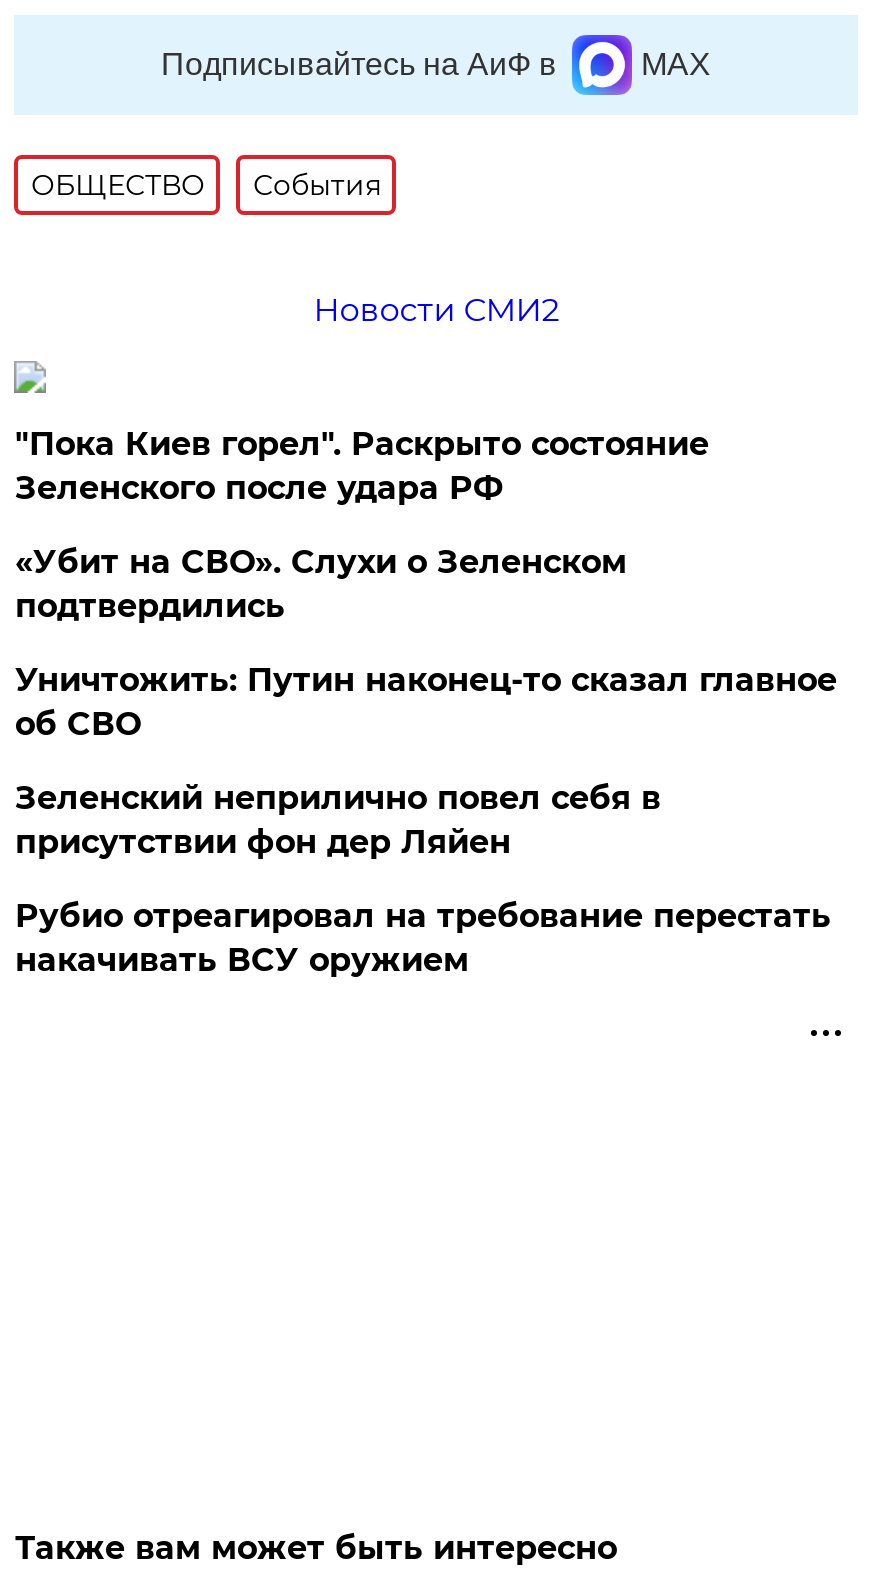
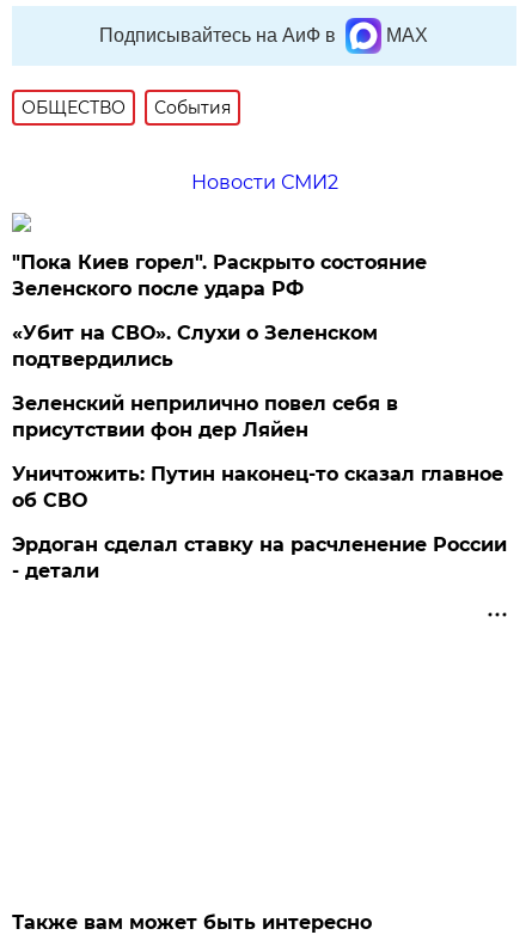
moved [15,661,837,743] -> [12,463,504,512]: Уничтожить: Путин наконец-то сказал главное | об СВО
moved [15,779,661,861] -> [12,392,399,441]: Зеленский неприлично повел cебя в | присутствии фон дер Ляйен
[15,897,831,979] Рубио отреагировал на требование перестать | накачивать ВСУ оружием -> [12,533,507,582] Эрдоган сделал ставку на расчленение России | - детали

